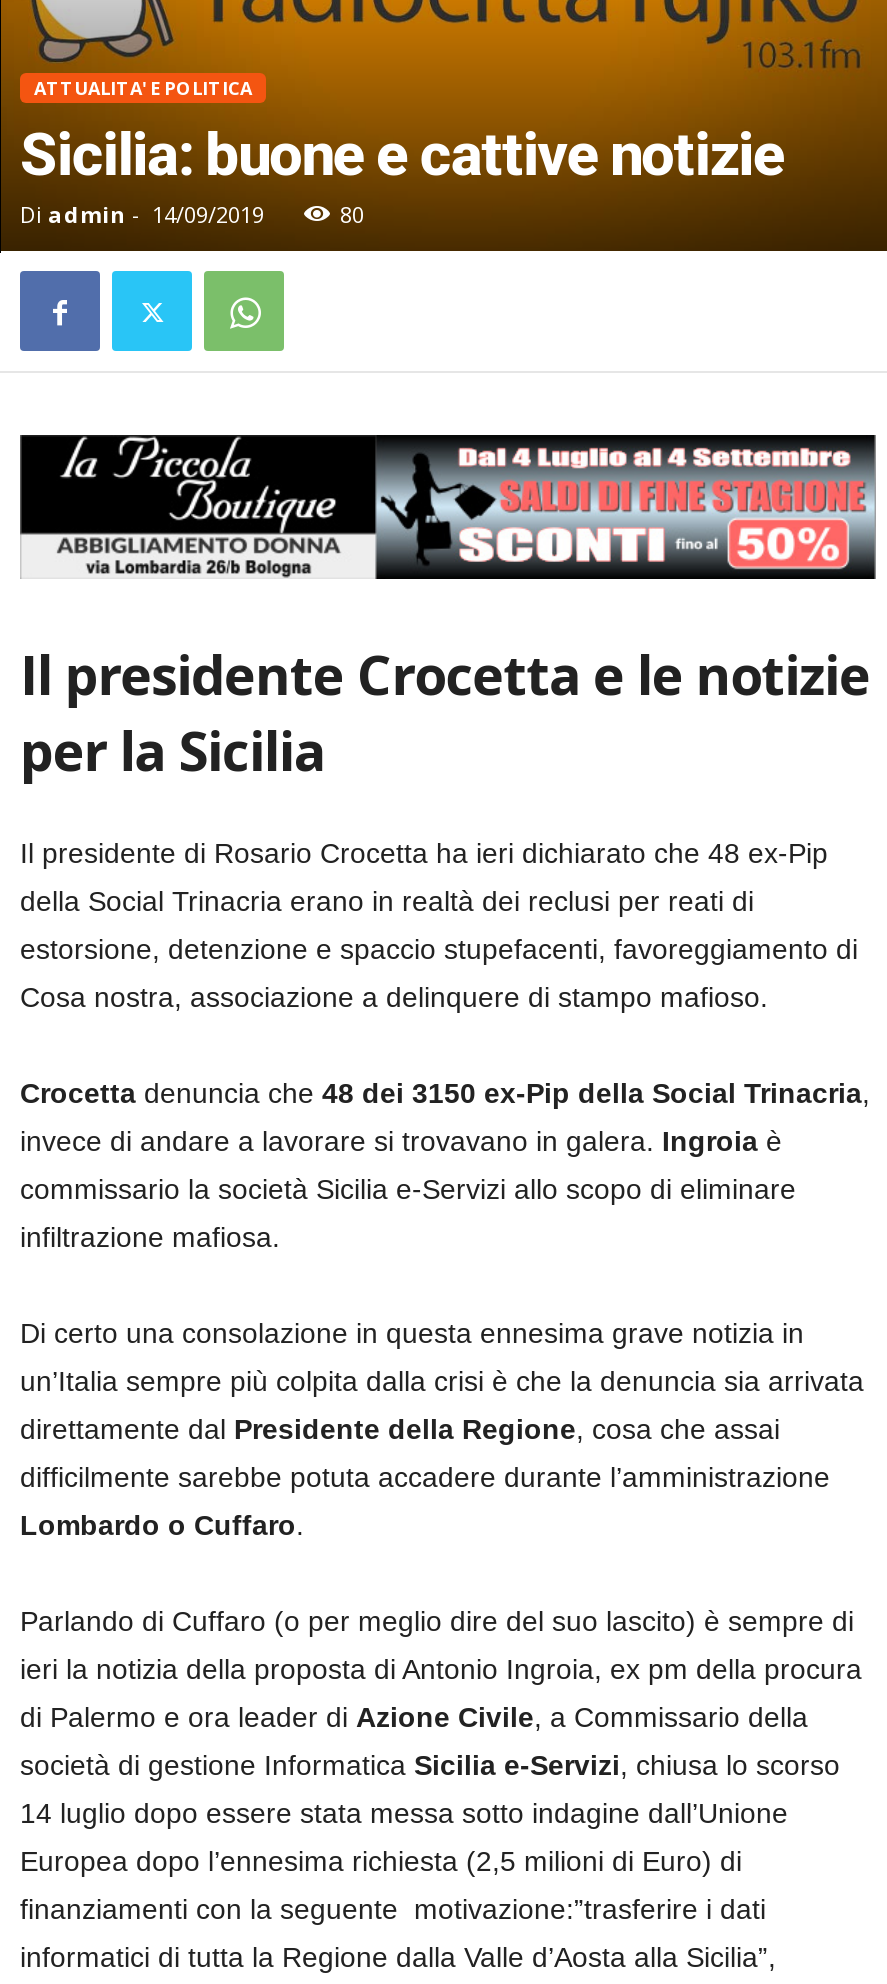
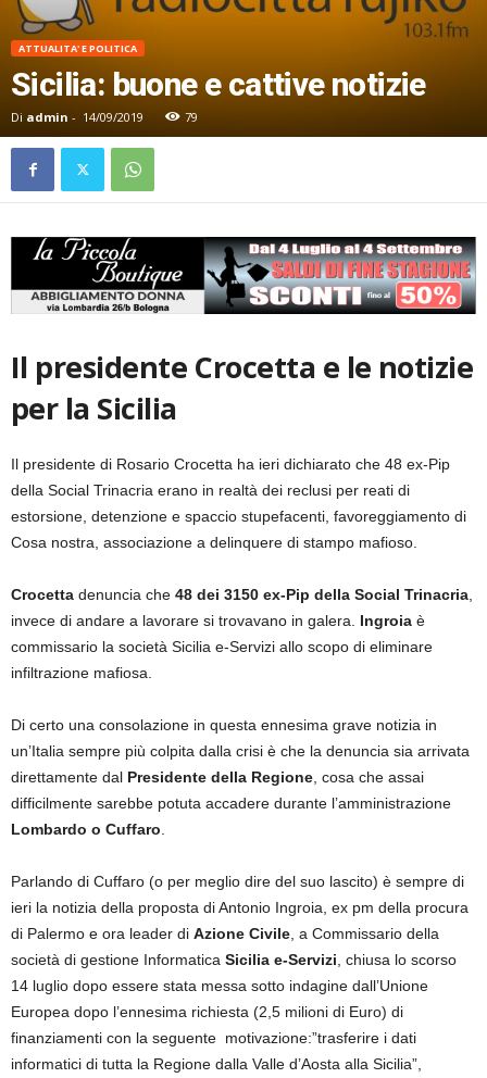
[340,200,364,230] 80 -> [185,108,198,125] 79

